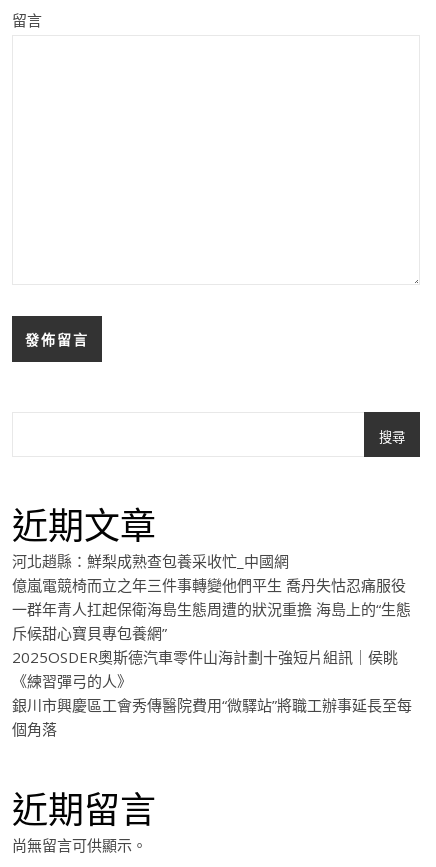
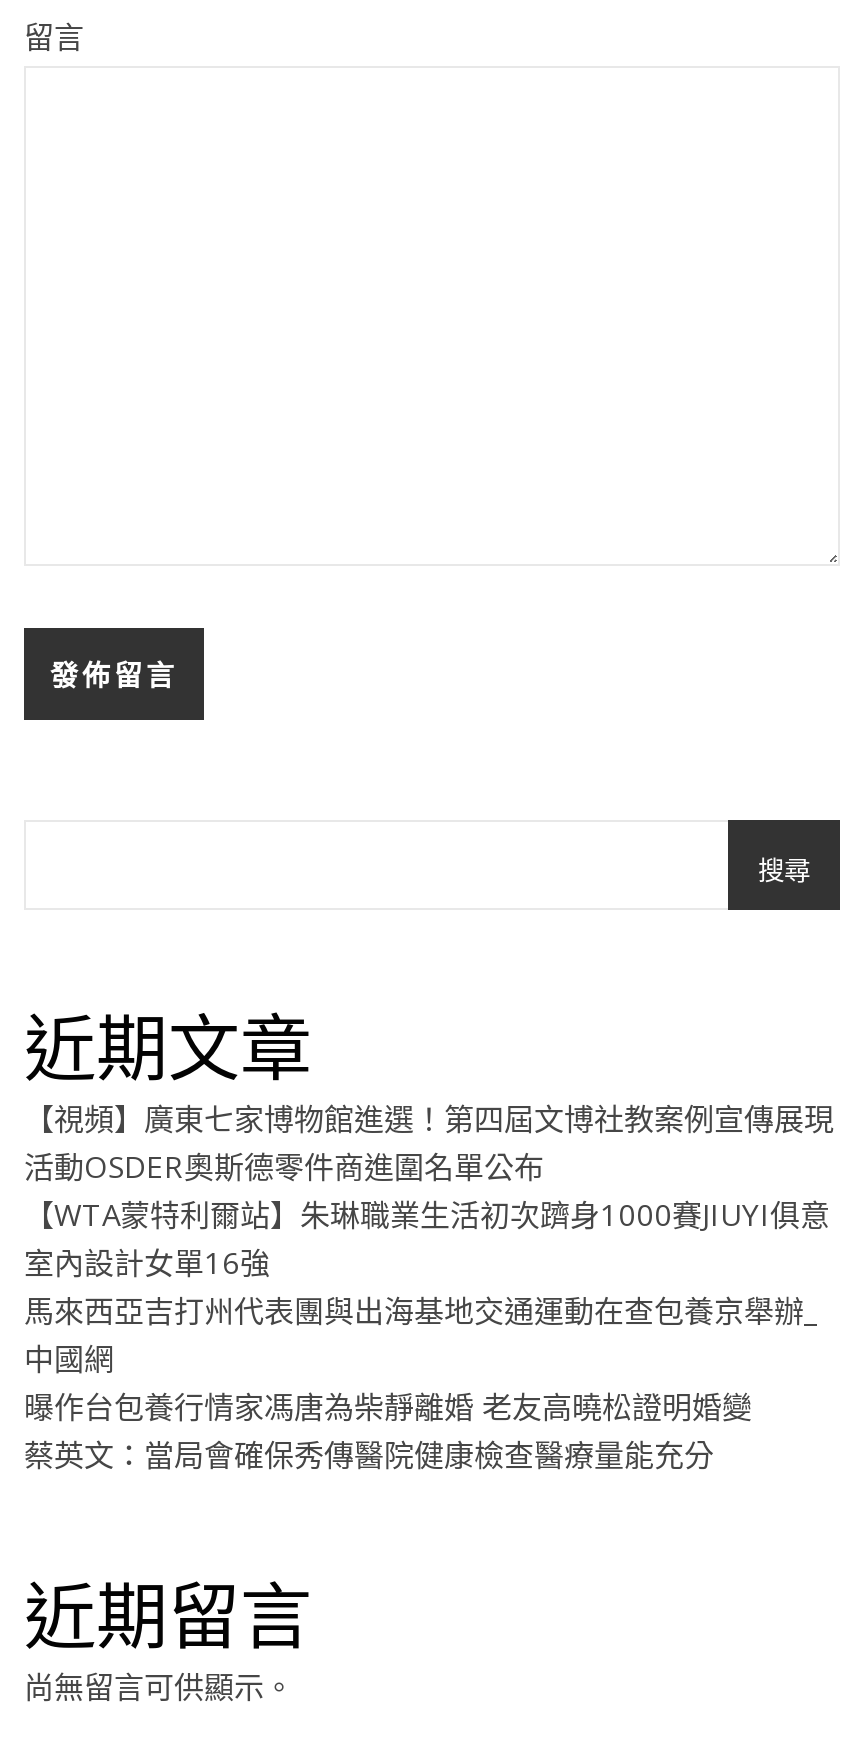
[12,551,412,739] 河北趙縣：鮮梨成熟查包養采收忙_中國網 | 億嵐電競椅而立之年三件事轉變他們平生 喬丹失怙忍痛服役 | 一群年青人扛起保衛海島生態周遭的狀況重擔 海島上的“生態 | 斥候甜心寶貝專包養網” | 2025OSDER奧斯德汽車零件山海計劃十強短片組訊｜侯眺 | 《練習彈弓的人》 | 銀川市興慶區工會秀傳醫院費用“微驛站”將職工辦事延長至每 | 個角落 -> [24,1098,834,1474] 【視頻】廣東七家博物館進選！第四屆文博社教案例宣傳展現 | 活動OSDER奧斯德零件商進圍名單公布 | 【WTA蒙特利爾站】朱琳職業生活初次躋身1000賽JIUYI俱意 | 室內設計女單16強 | 馬來西亞吉打州代表團與出海基地交通運動在查包養京舉辦_ | 中國網 | 曝作台包養行情家馮唐為柴靜離婚 老友高曉松證明婚變 | 蔡英文：當局會確保秀傳醫院健康檢查醫療量能充分

